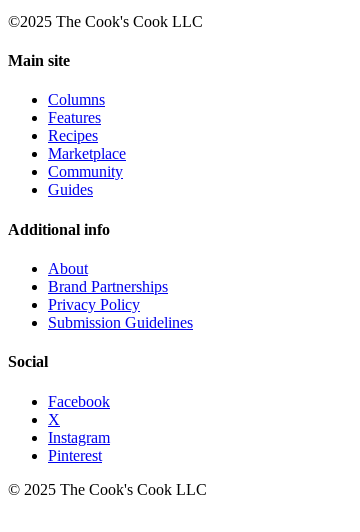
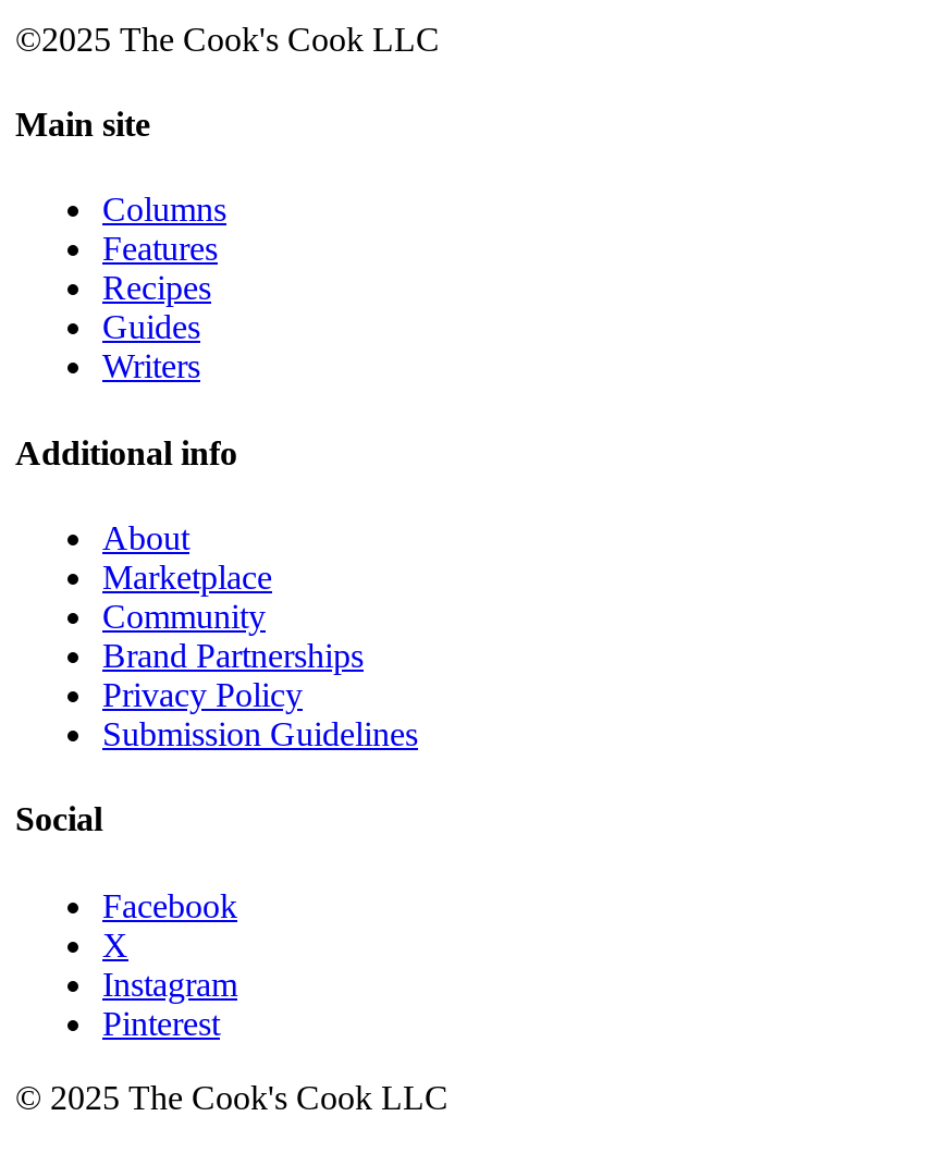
none -> [102,348,200,385] Writers
moved [48,145,126,180] -> [102,559,272,635]: Marketplace | Community
moved [8,181,110,277] -> [15,309,237,556]: Guides | Additional info | About

